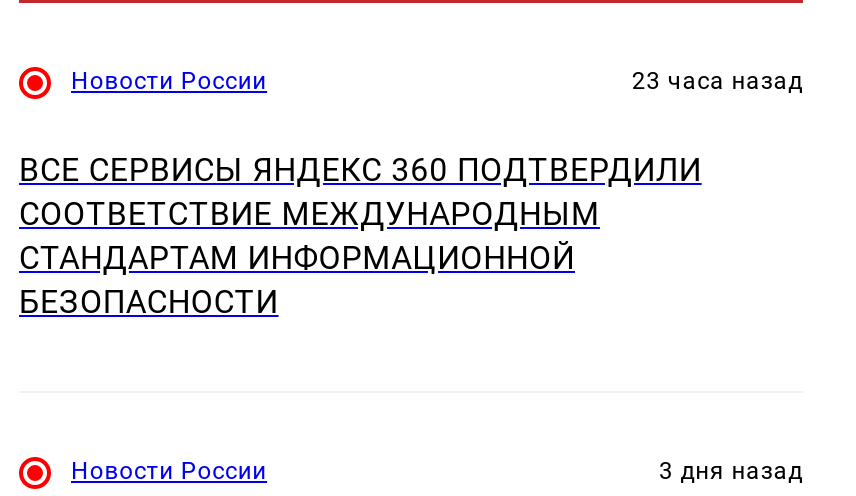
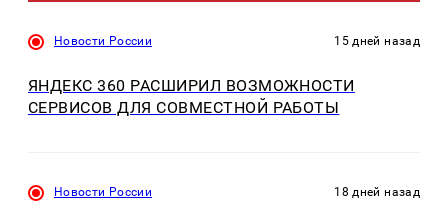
[632,67,803,95] 23 часа назад -> [334,34,420,48] 15 дней назад
[19,151,702,321] ВСЕ СЕРВИСЫ ЯНДЕКС 360 ПОДТВЕРДИЛИ | СООТВЕТСТВИЕ МЕЖДУНАРОДНЫМ | СТАНДАРТАМ ИНФОРМАЦИОННОЙ | БЕЗОПАСНОСТИ -> [28,76,355,117] ЯНДЕКС 360 РАСШИРИЛ ВОЗМОЖНОСТИ | СЕРВИСОВ ДЛЯ СОВМЕСТНОЙ РАБОТЫ
[659,458,803,486] 3 дня назад -> [334,185,420,199] 18 дней назад

